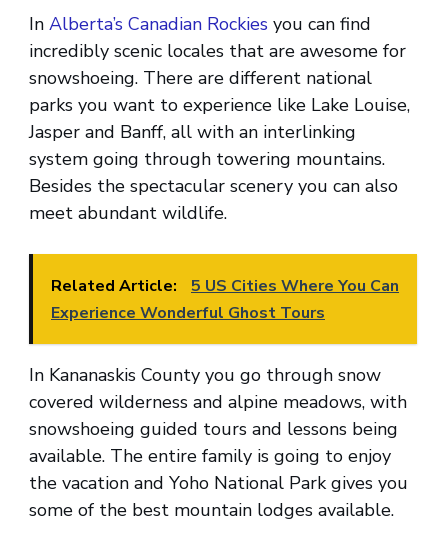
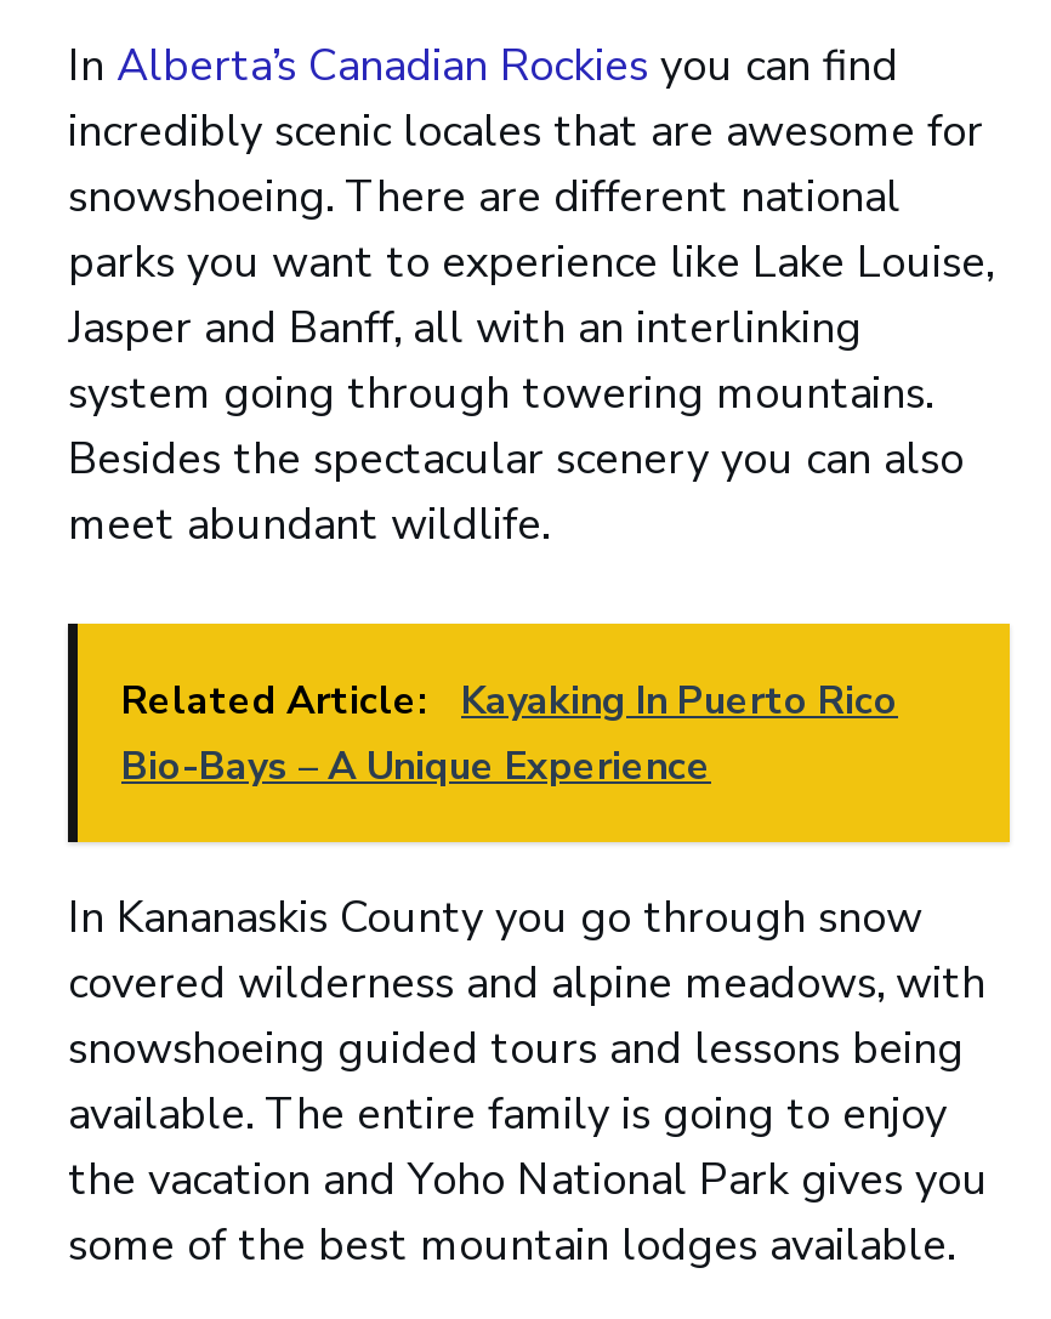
[51,275,399,324] Related Article: 5 US Cities Where You Can | Experience Wonderful Ghost Tours -> [121,675,898,794] Related Article: Kayaking In Puerto Rico | Bio-Bays – A Unique Experience

